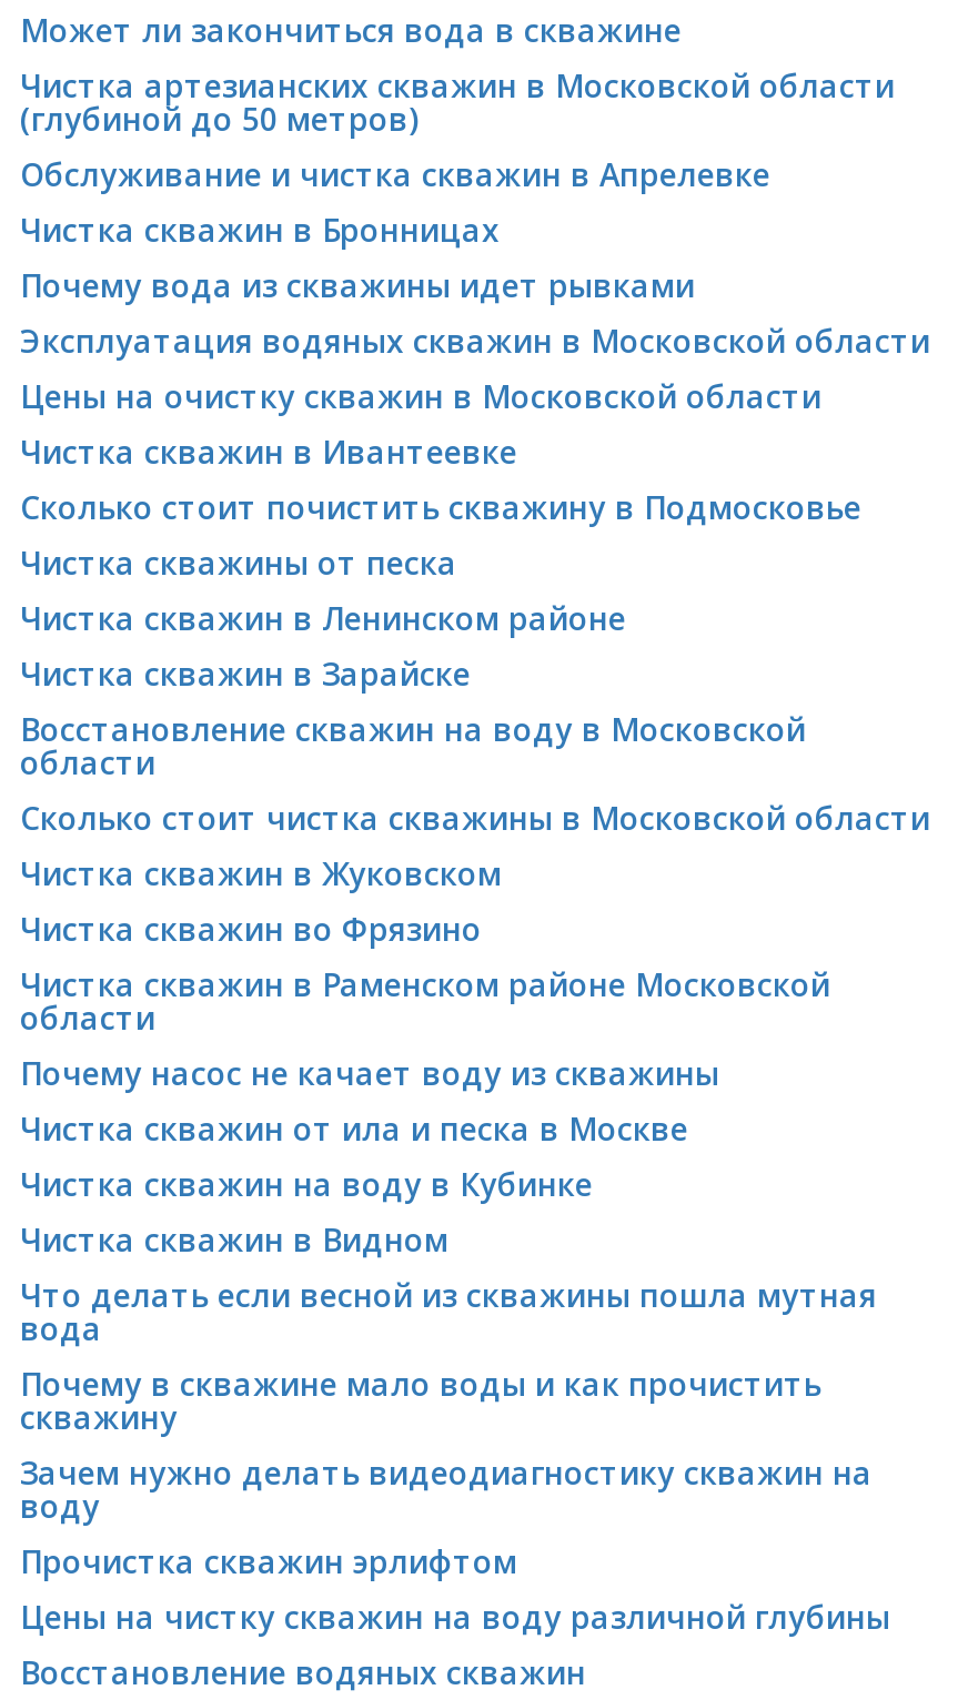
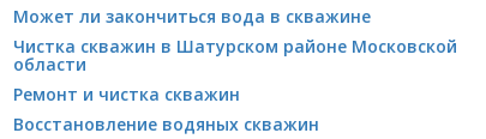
[20,64,930,750] Чистка артезианских скважин в Московской области | (глубиной до 50 метров) | Обслуживание и чистка скважин в Апрелевке | Чистка скважин в Бронницах | Почему вода из скважины идет рывками | Эксплуатация водяных скважин в Московской области | Цены на очистку скважин в Московской области | Чистка скважин в Ивантеевке | Сколько стоит почистить скважину в Подмосковье | Чистка скважины от песка | Чистка скважин в Ленинском районе | Чистка скважин в Зарайске | Восстановление скважин на воду в Московской -> [13,35,457,58] Чистка скважин в Шатурском районе Московской
[20,797,930,1638] Сколько стоит чистка скважины в Московской области | Чистка скважин в Жуковском | Чистка скважин во Фрязино | Чистка скважин в Раменском районе Московской | области | Почему насос не качает воду из скважины | Чистка скважин от ила и песка в Москве | Чистка скважин на воду в Кубинке | Чистка скважин в Видном | Что делать если весной из скважины пошла мутная | вода | Почему в скважине мало воды и как прочистить | скважину | Зачем нужно делать видеодиагностику скважин на | воду | Прочистка скважин эрлифтом | Цены на чистку скважин на воду различной глубины -> [13,83,240,105] Ремонт и чистка скважин

